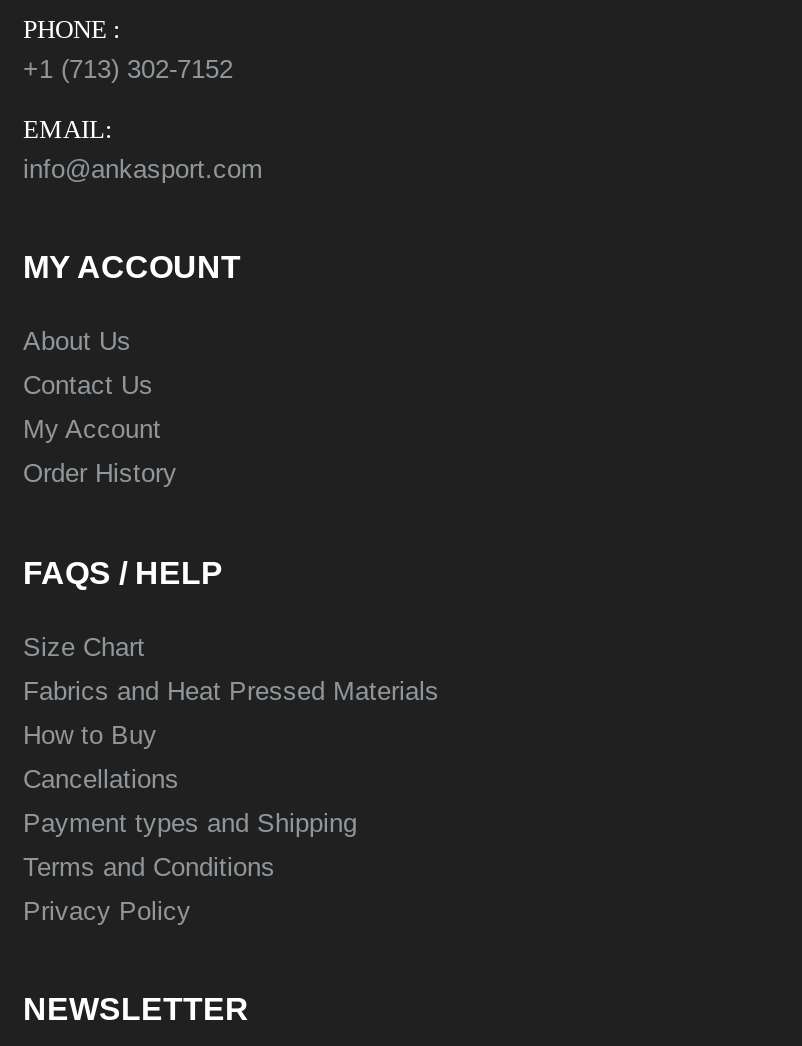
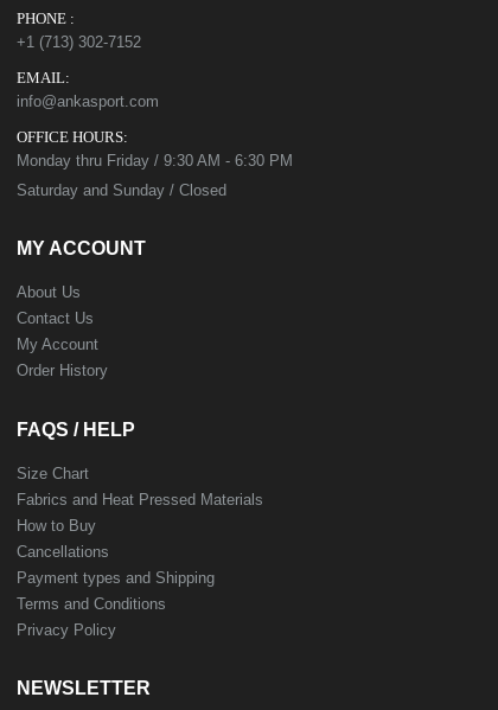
none -> [17,128,293,199] OFFICE HOURS: | Monday thru Friday / 9:30 AM - 6:30 PM | Saturday and Sunday / Closed

